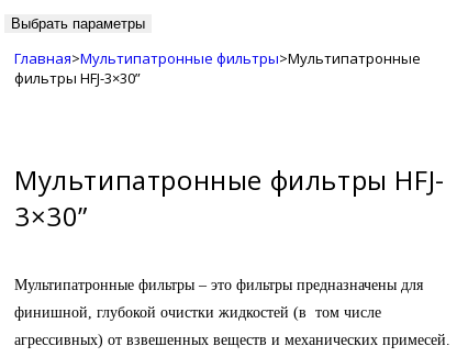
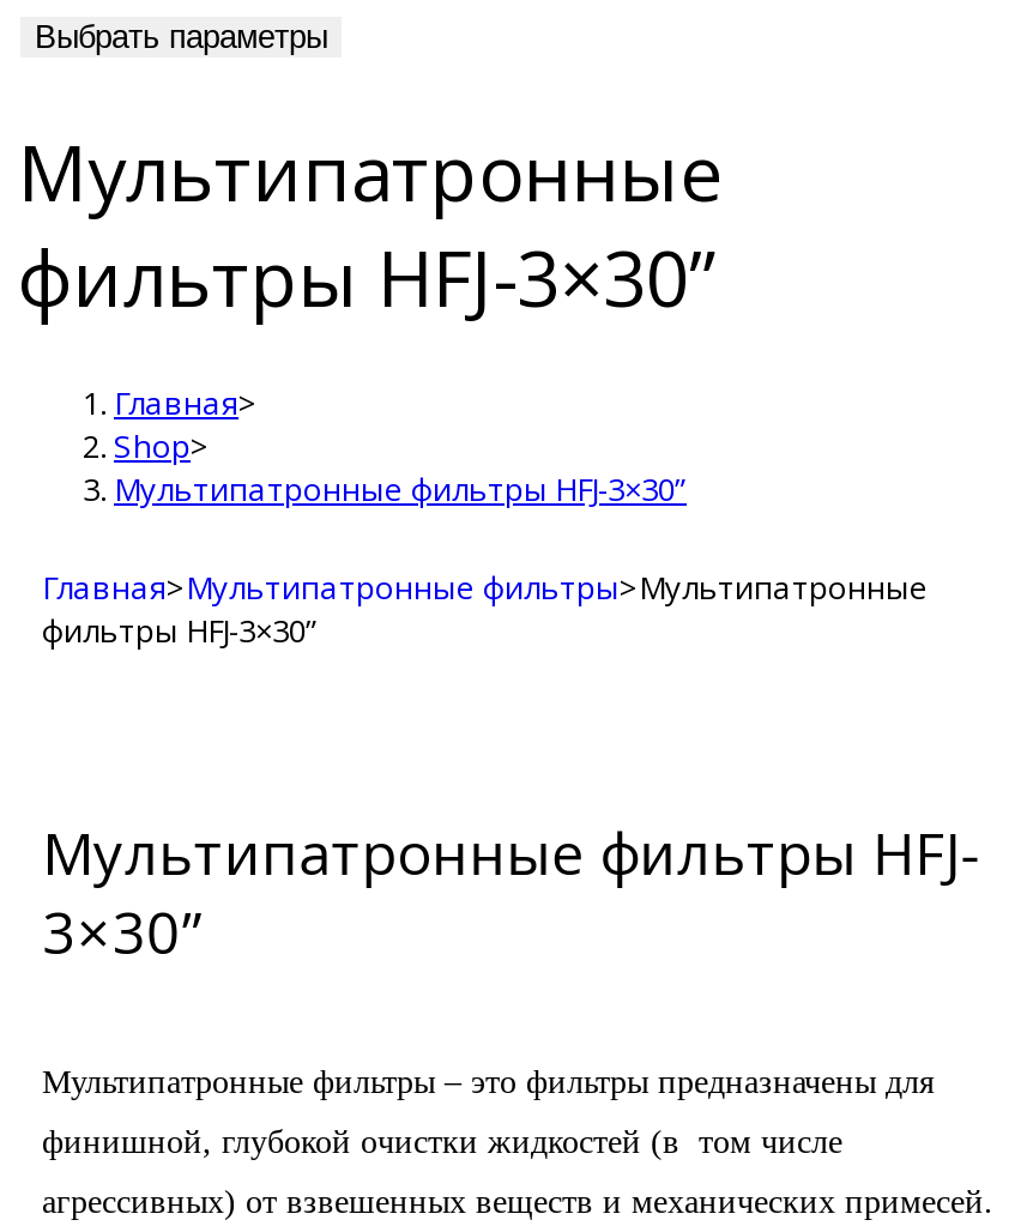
none -> [18,119,723,511] Мультипатронные | фильтры HFJ-3×30” | Главная> | Shop> | Мультипатронные фильтры HFJ-3×30”

